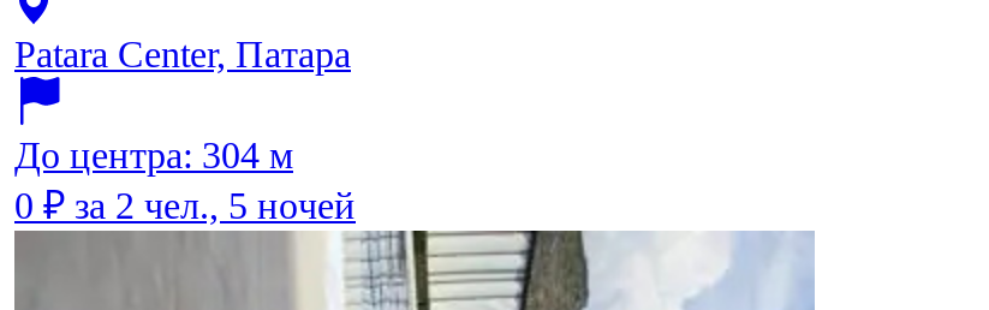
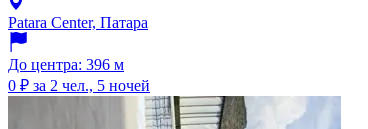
[14,136,293,176] До центра: 304 м -> [8,56,124,73] До центра: 396 м

